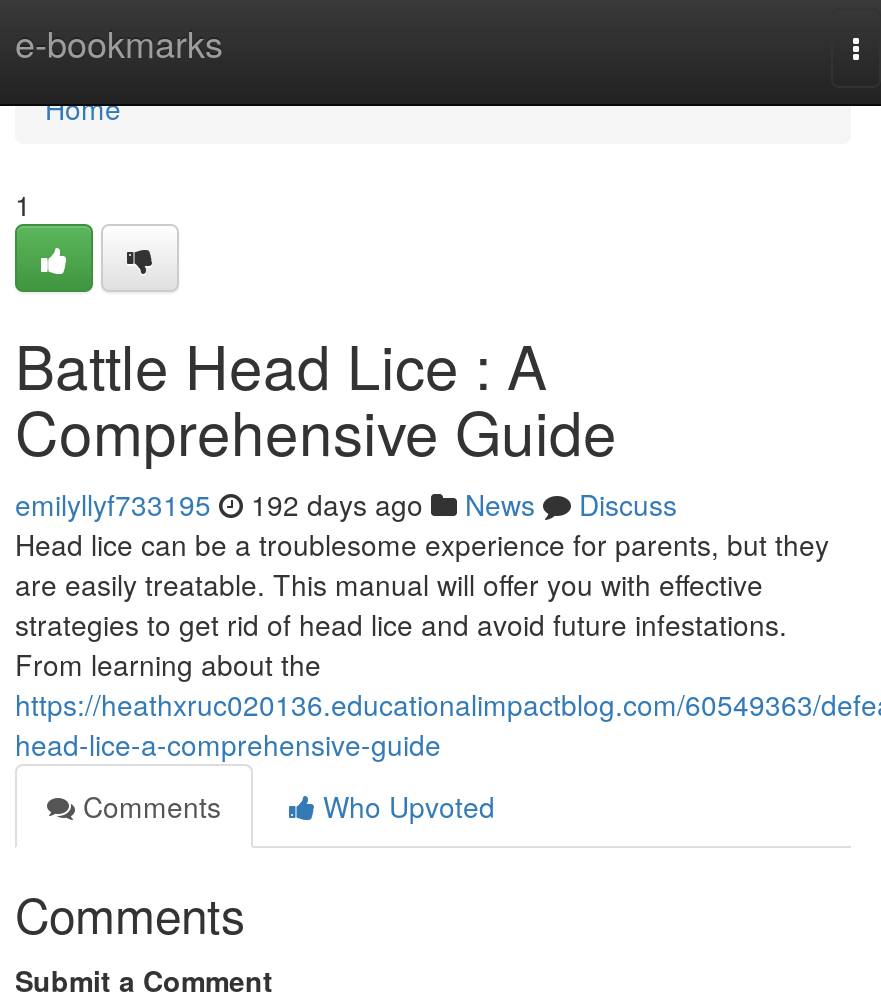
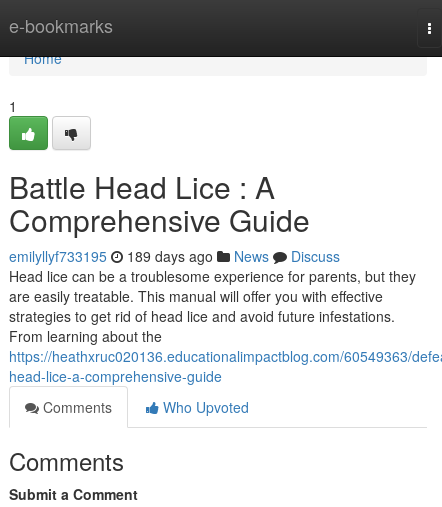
[15,484,677,524] emilyllyf733195 192 days ago News Discuss -> [9,246,340,266] emilyllyf733195 189 days ago News Discuss

